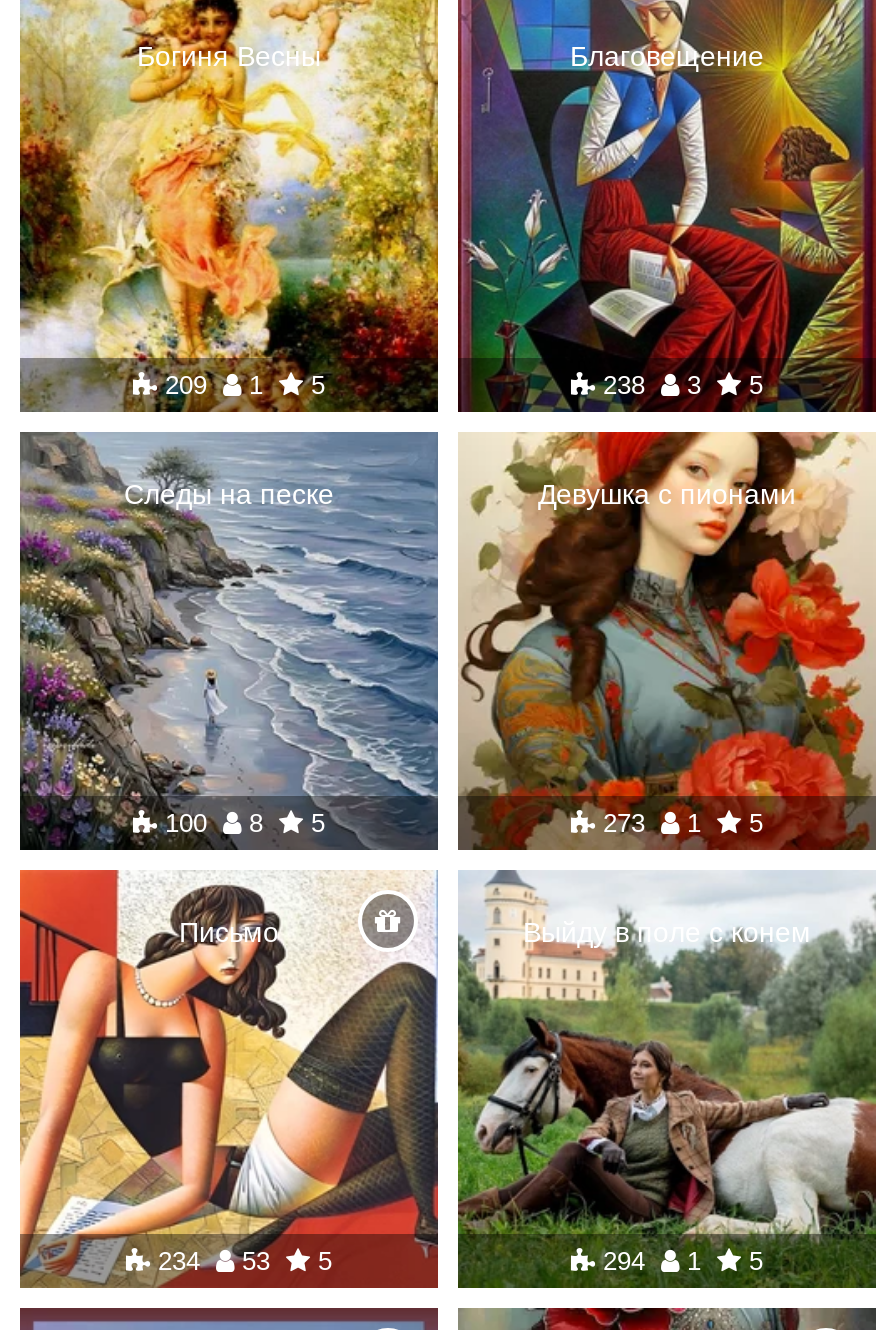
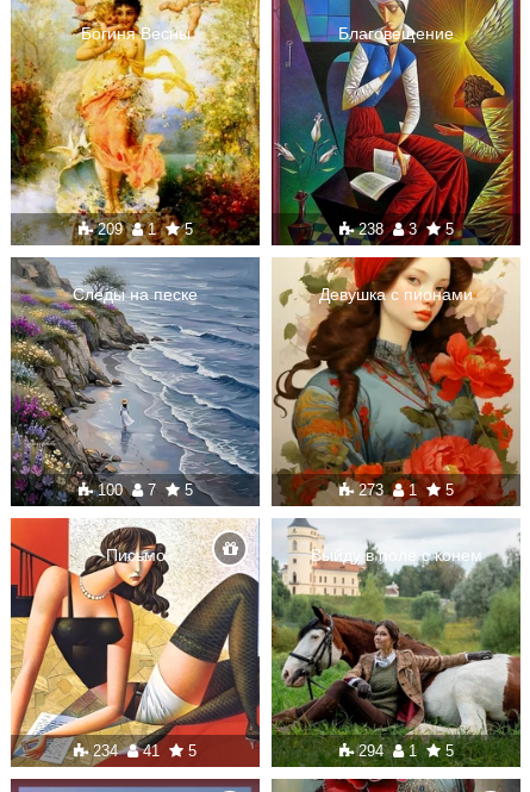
[241,807,263,837] 8 -> [142,481,155,499] 7
[150,1245,332,1275] 234 53 5 -> [88,742,197,759] 234 41 5

